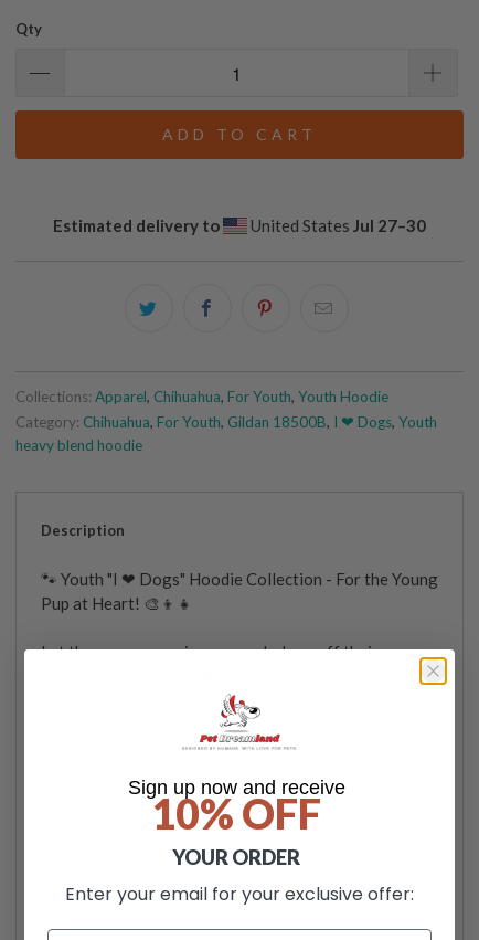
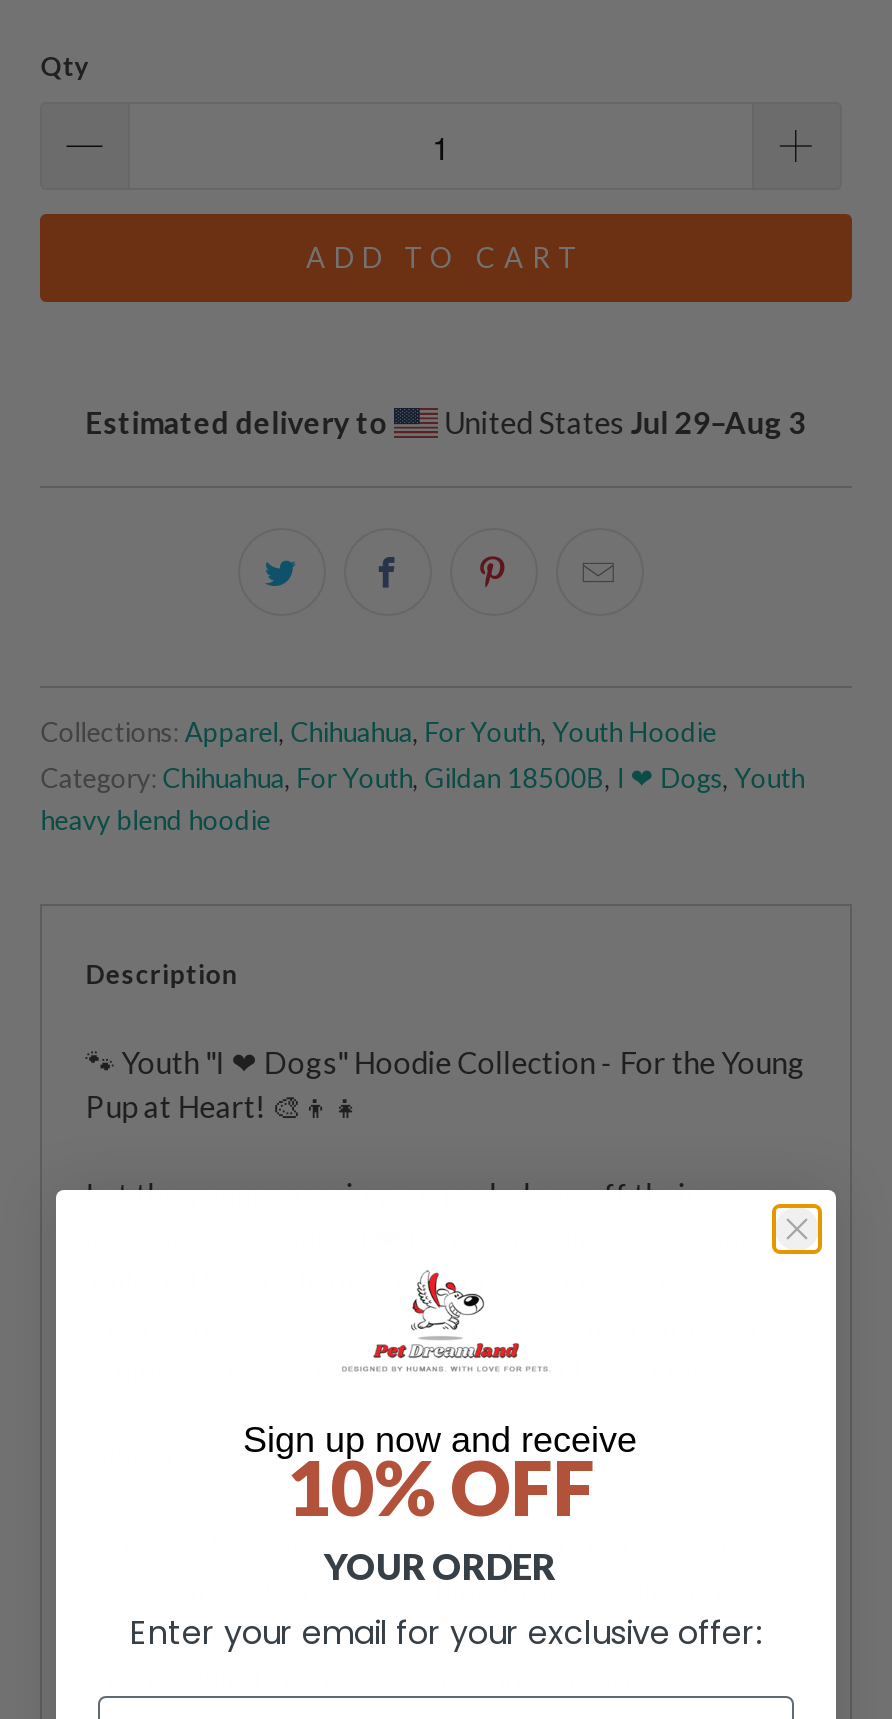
[247,216,426,235] United States Jul 27–30 -> [438,404,806,440] United States Jul 29–Aug 3

